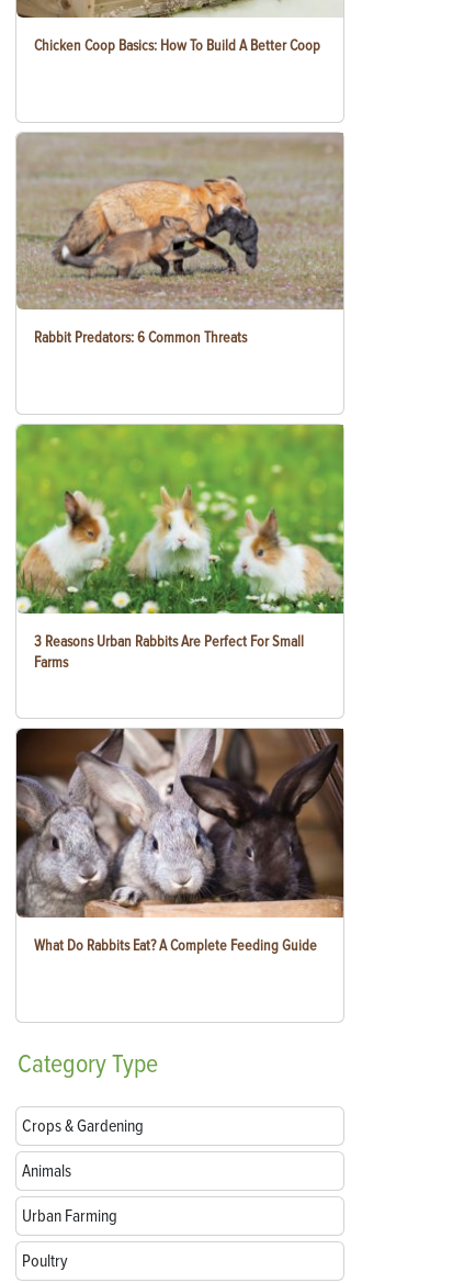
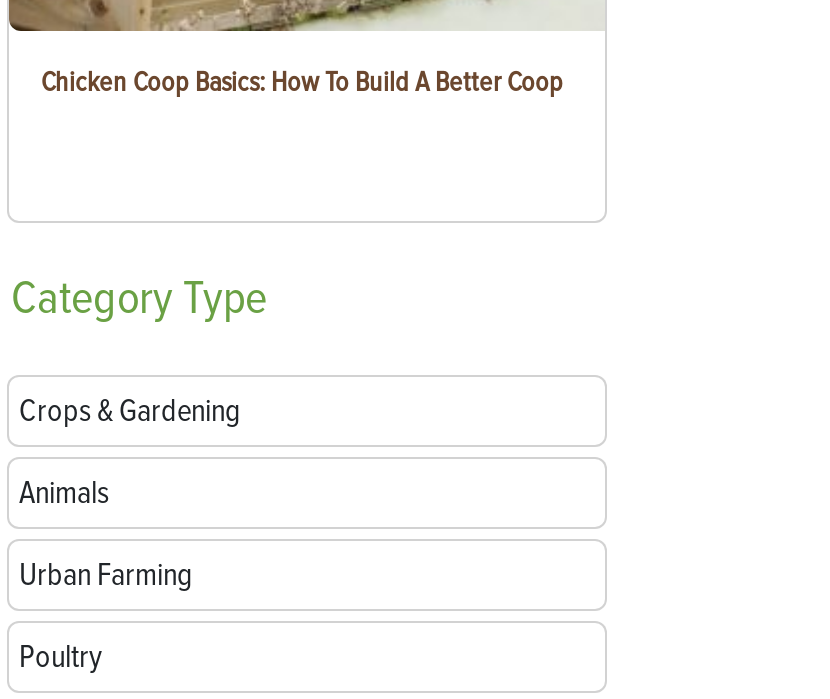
[16,132,343,347] [image] | Rabbit Predators: 6 Common Threats -> none
[15,424,344,671] [image] | 3 Reasons Urban Rabbits Are Perfect For Small | Farms -> none
[15,728,344,954] [image] | What Do Rabbits Eat? A Complete Feeding Guide -> none

